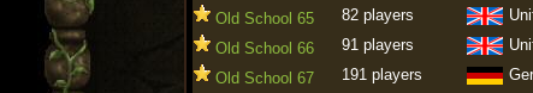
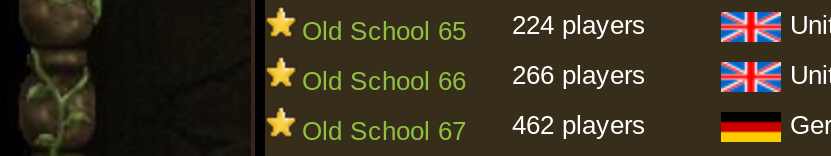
[215,6,413,27] Old School 65 82 players -> [302,10,646,46] Old School 65 224 players
[215,36,413,57] Old School 66 91 players -> [302,60,646,96] Old School 66 266 players
[215,66,422,87] Old School 67 191 players -> [302,110,646,146] Old School 67 462 players

